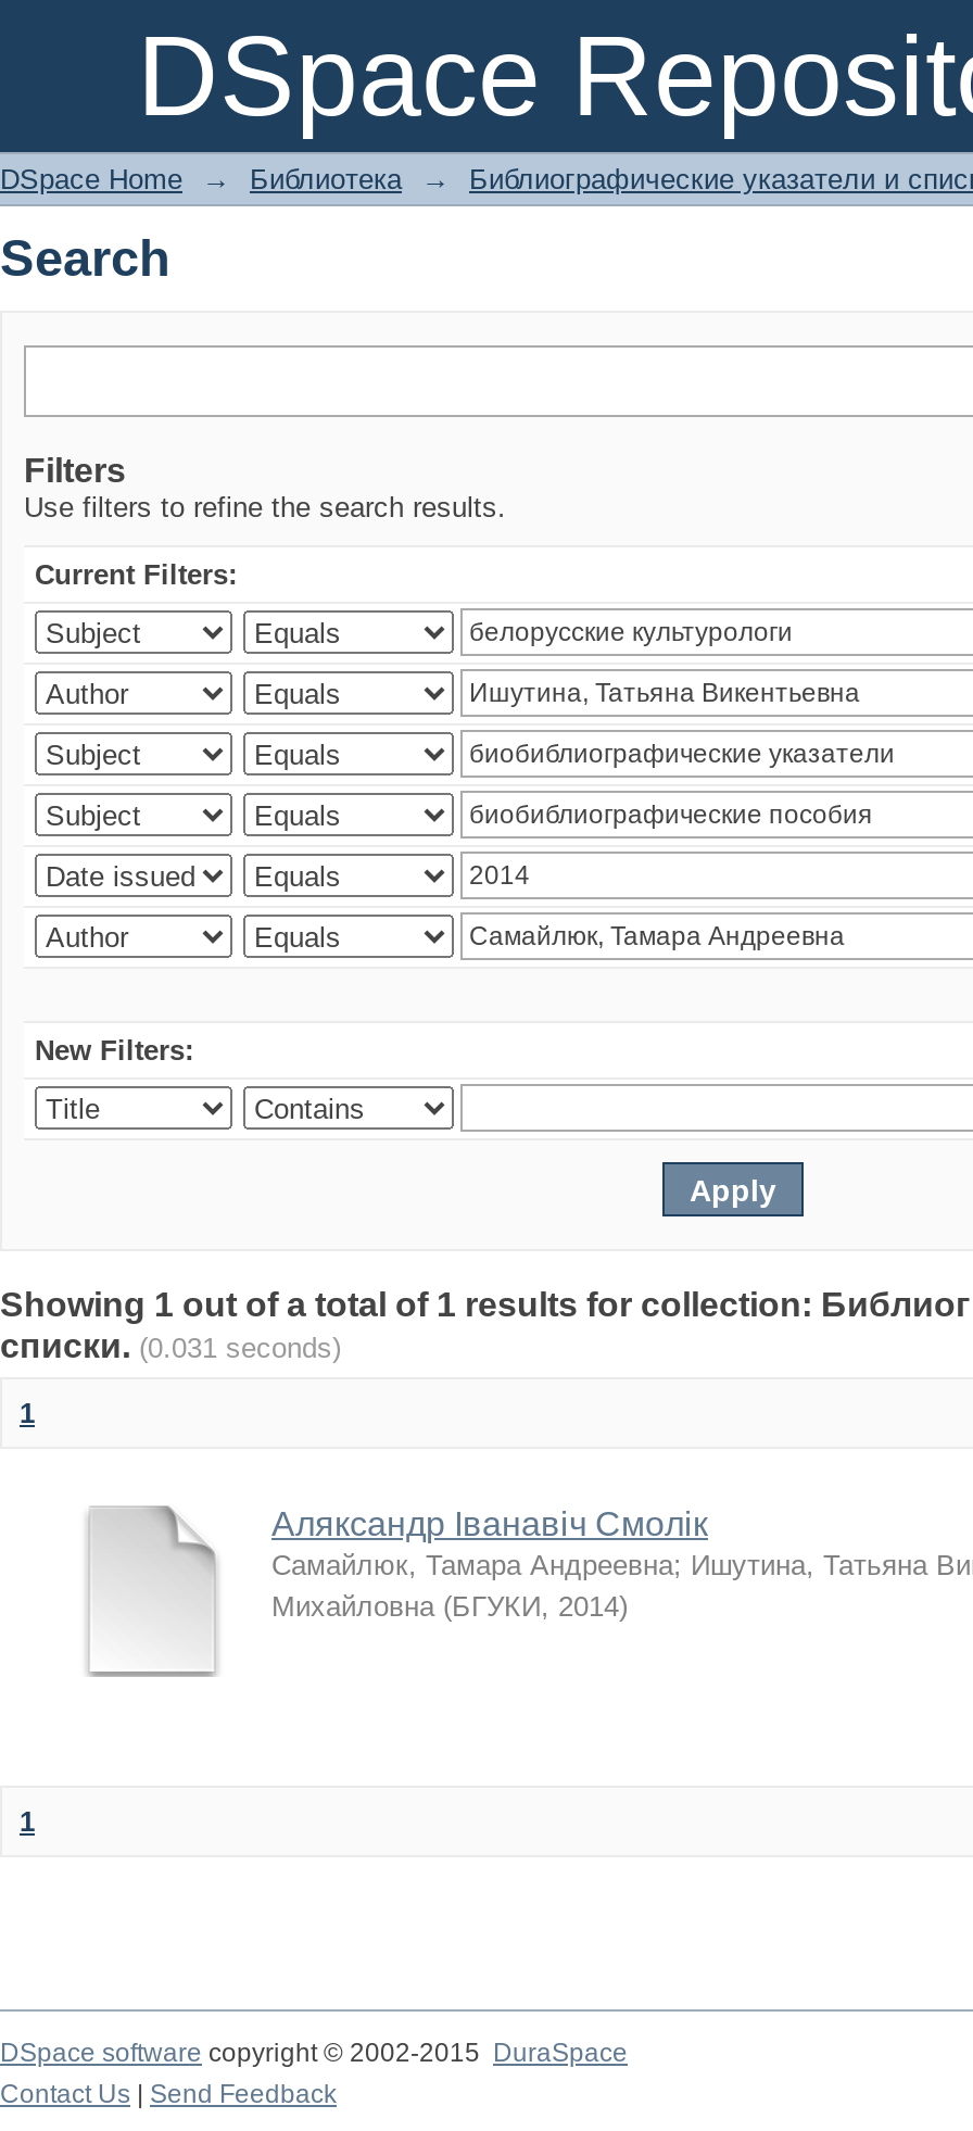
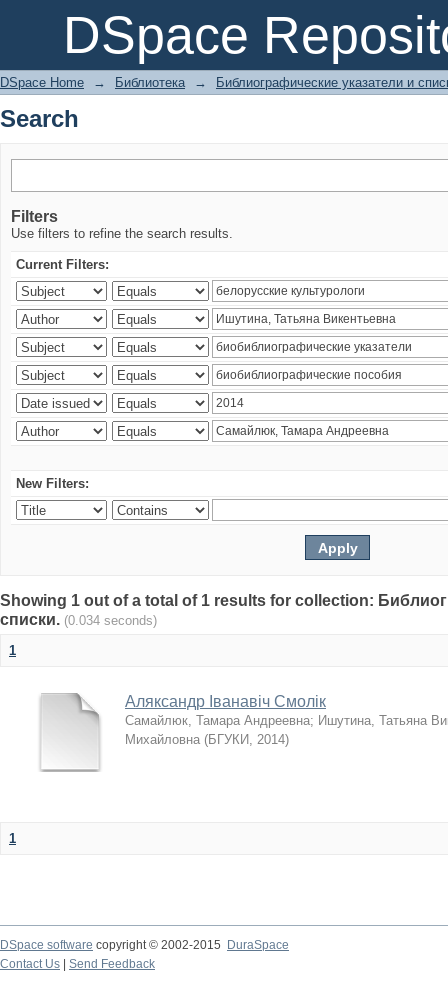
[0,1327,341,1364] списки. (0.031 seconds) -> [0,611,157,628] списки. (0.034 seconds)

